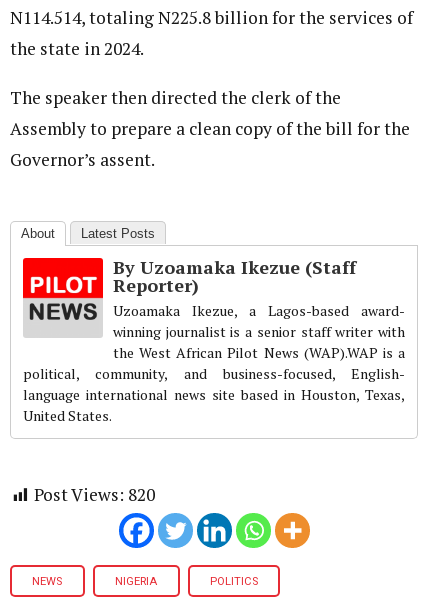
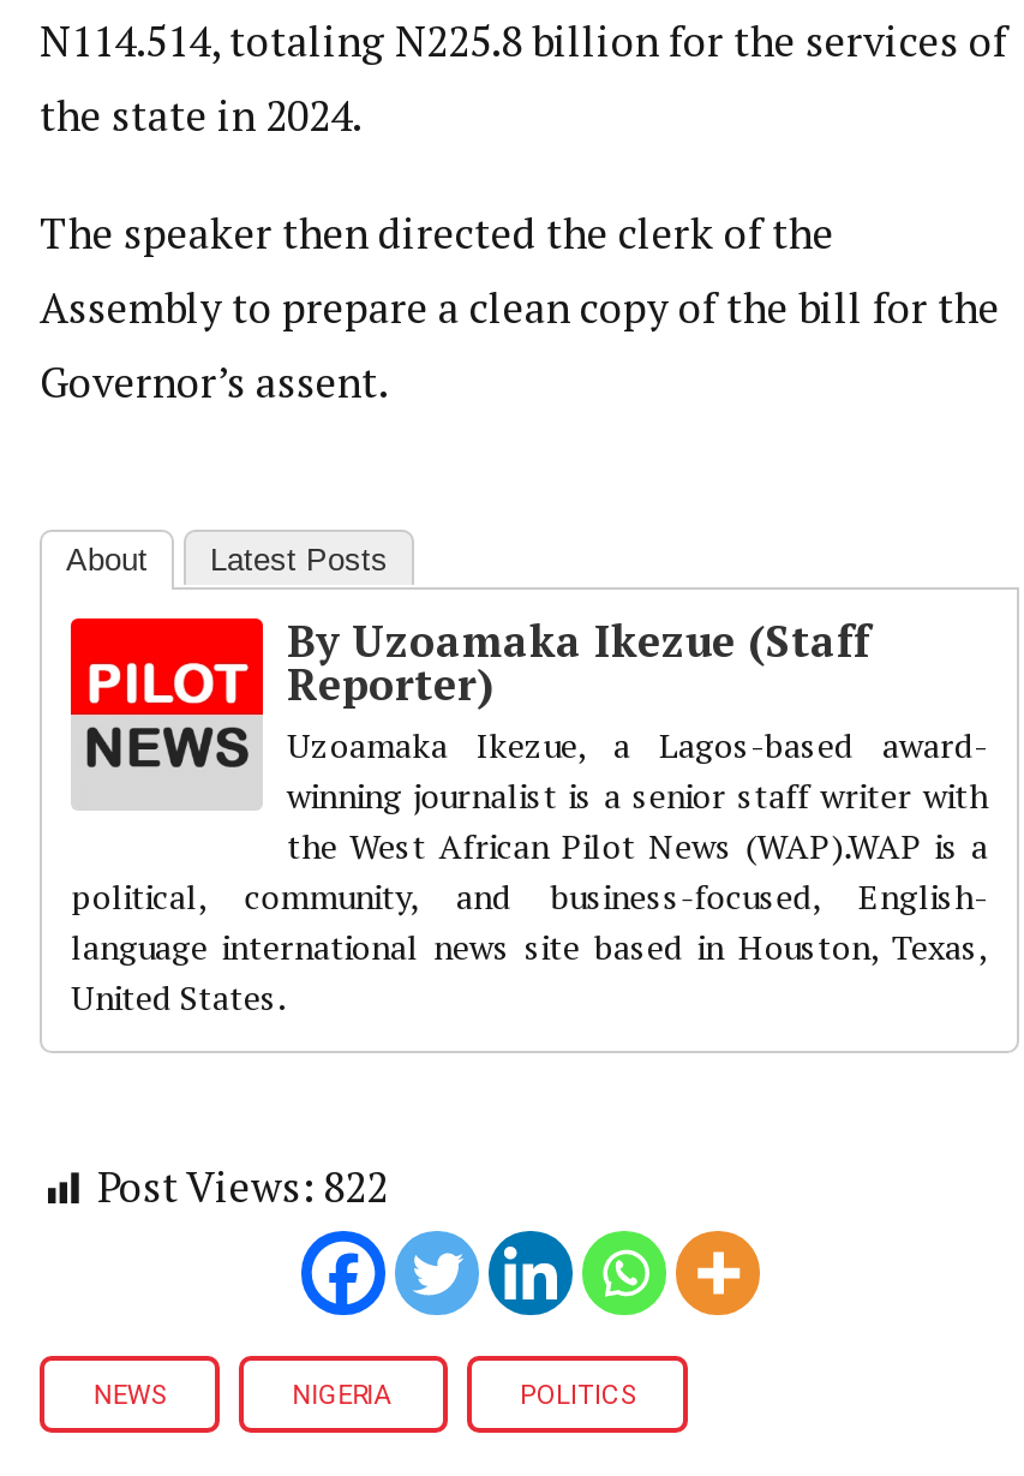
[34,483,155,506] Post Views: 820 -> [97,1160,388,1215] Post Views: 822

